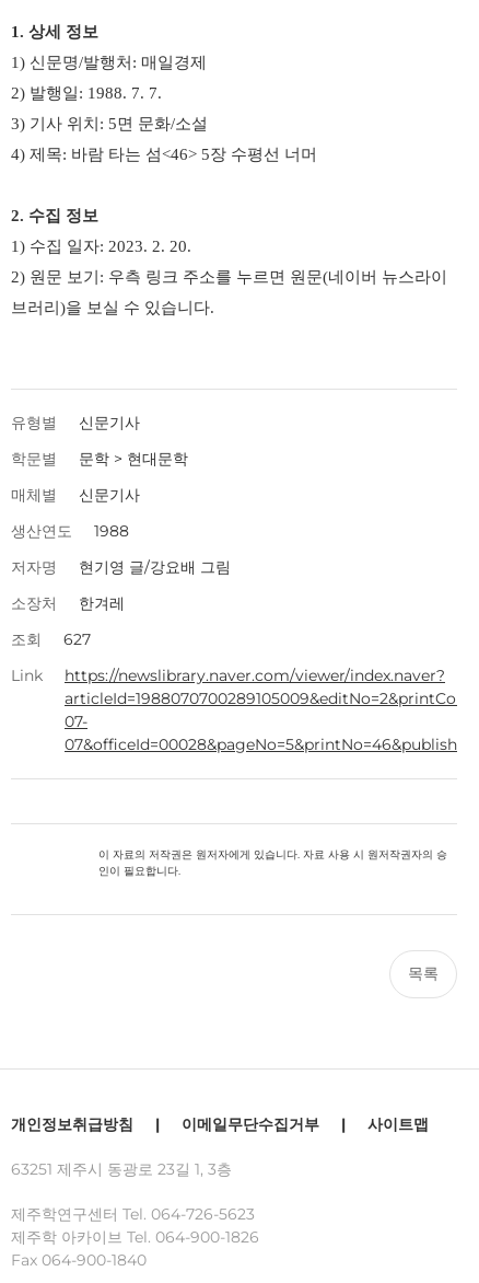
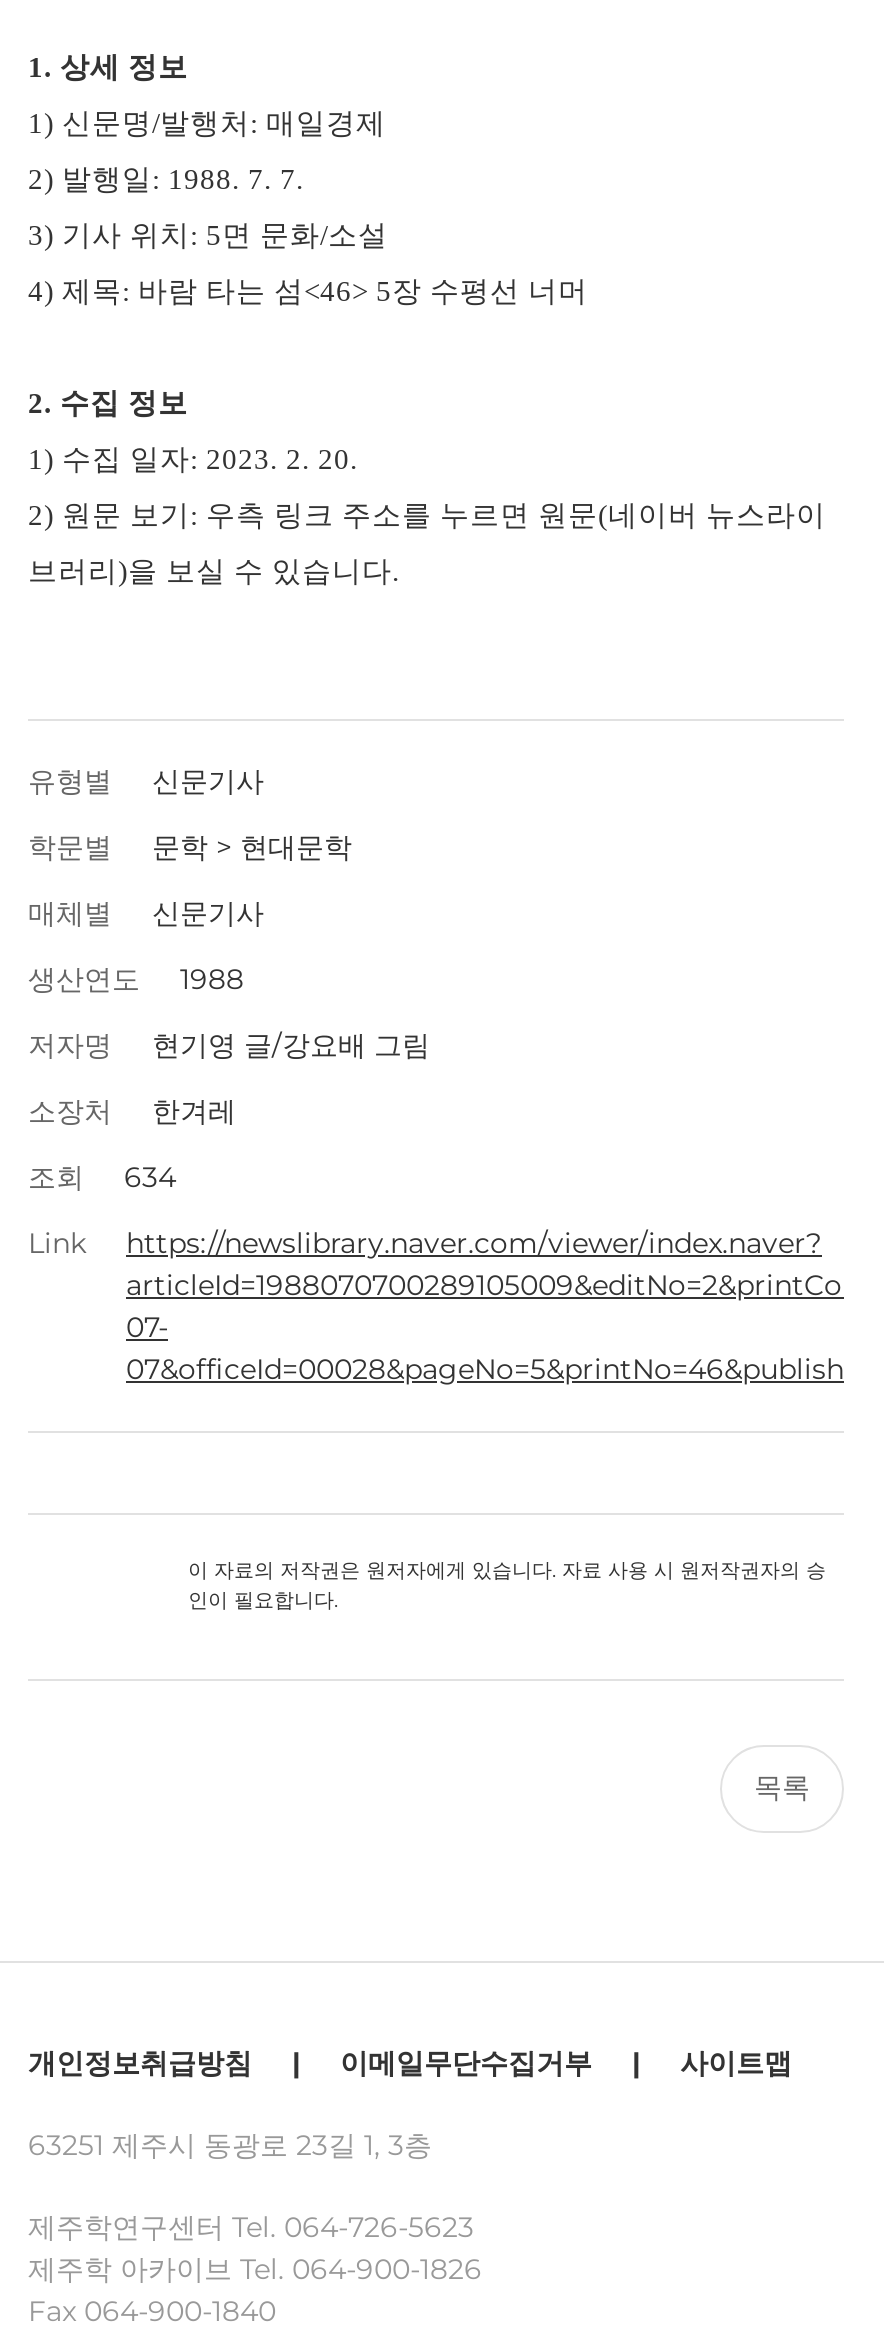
[11,629,91,649] 조회 627 -> [28,1159,176,1195] 조회 634

